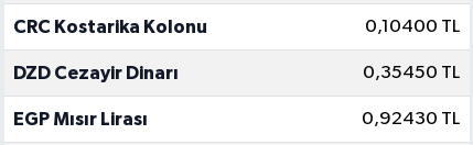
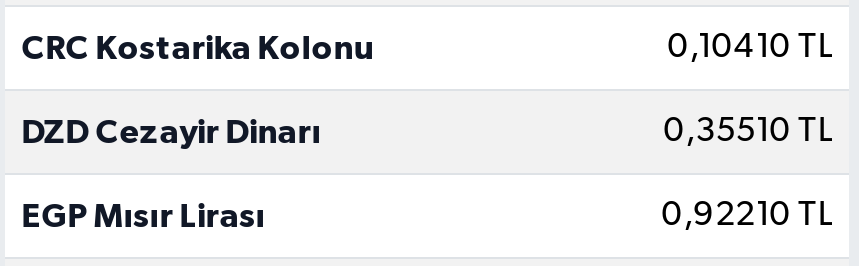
[365,17,460,36] 0,10400 TL -> [667,30,831,64] 0,10410 TL
[363,63,460,82] 0,35450 TL -> [663,114,831,148] 0,35510 TL
[362,110,460,128] 0,92430 TL -> [661,198,831,232] 0,92210 TL

